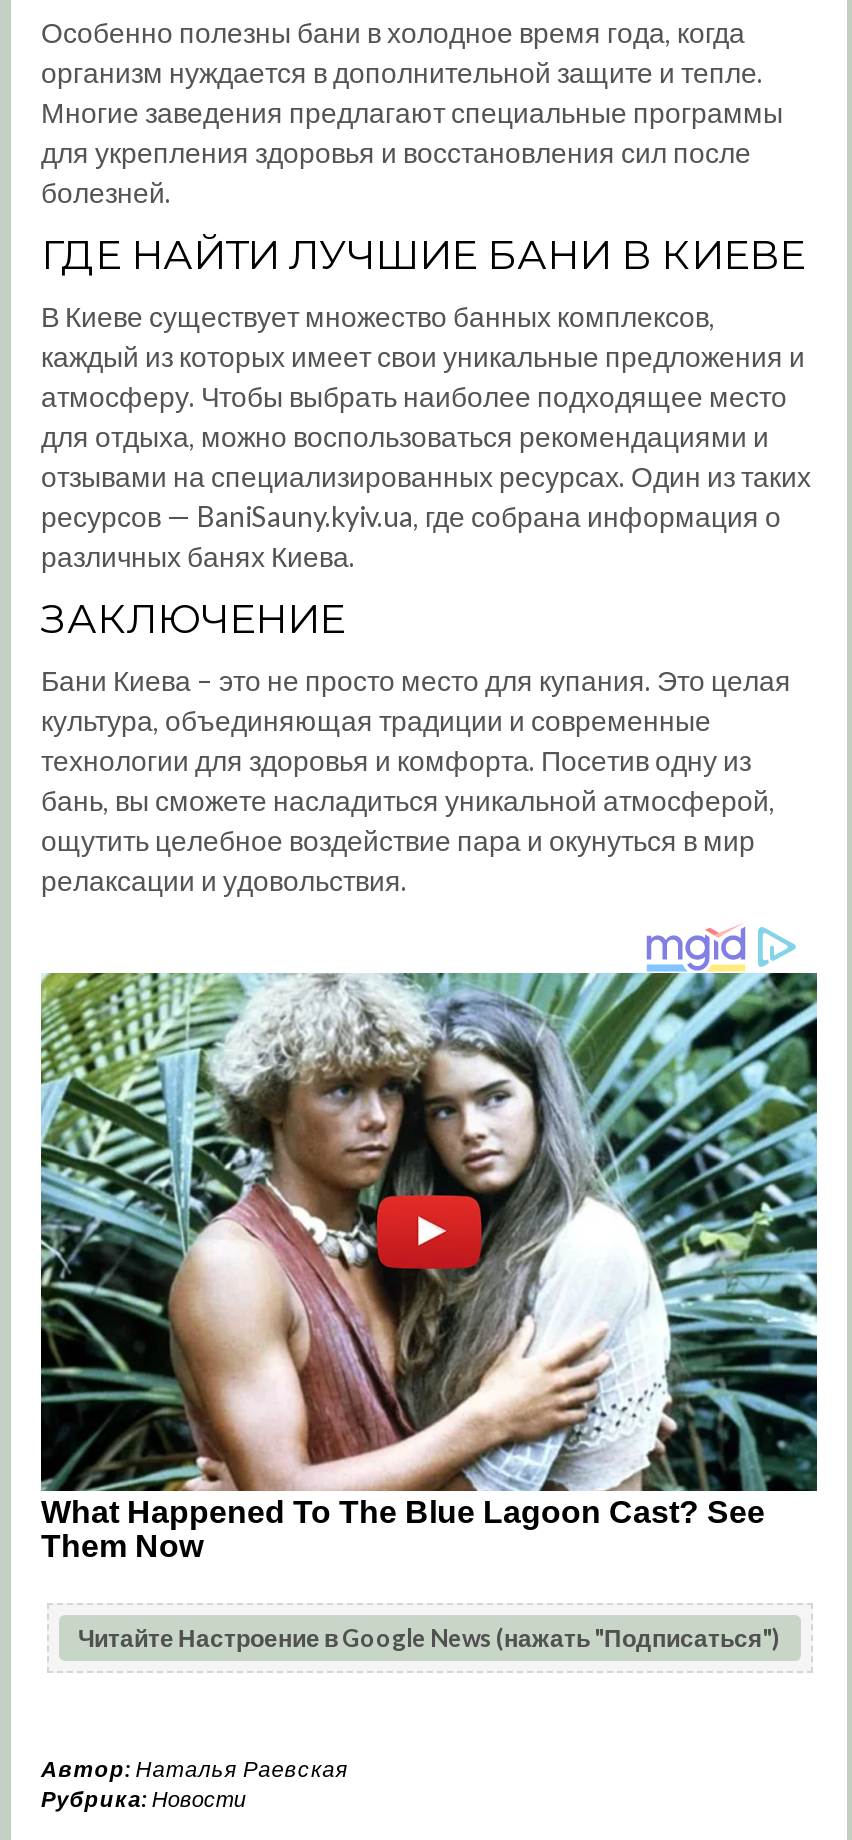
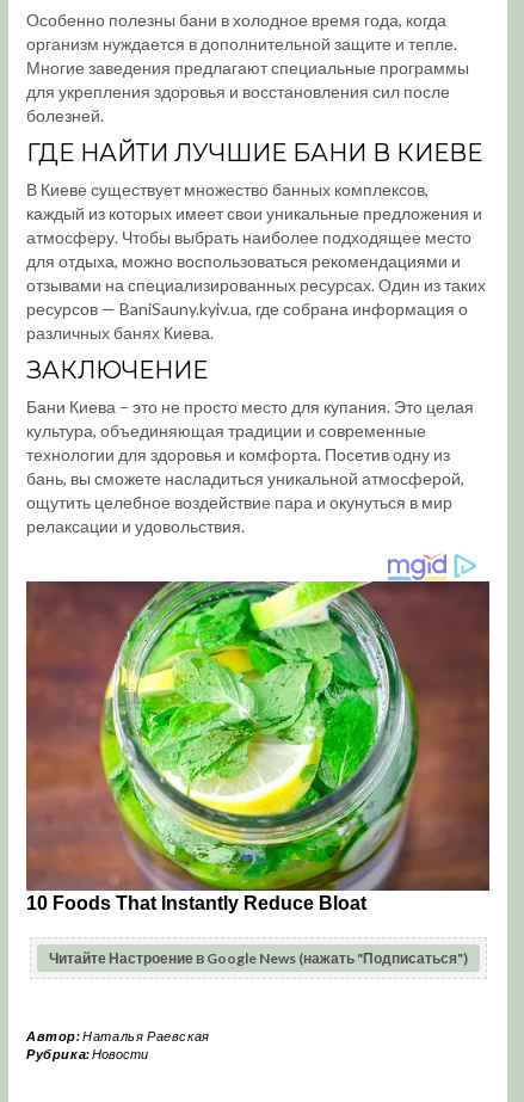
[39,971,819,1559] [image] -> [25,580,491,915] [image]

